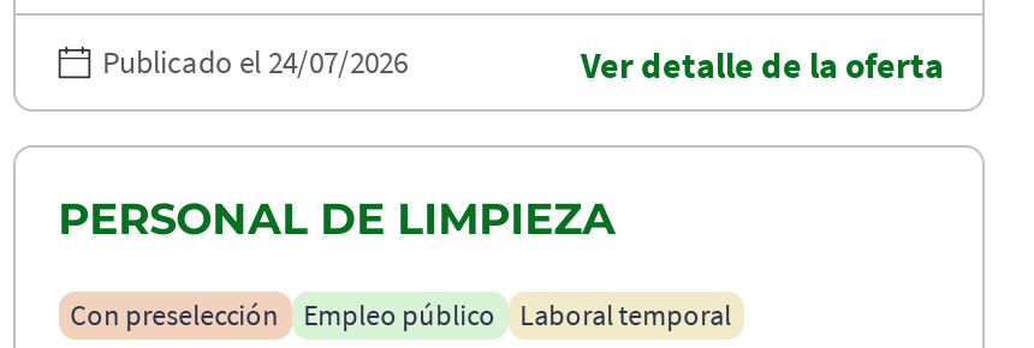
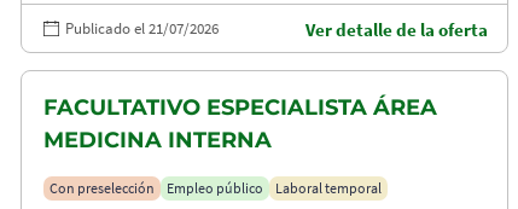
[102,41,408,82] Publicado el 24/07/2026 -> [65,18,219,38] Publicado el 21/07/2026
[58,194,616,246] PERSONAL DE LIMPIEZA -> [43,94,437,154] FACULTATIVO ESPECIALISTA ÁREA | MEDICINA INTERNA

